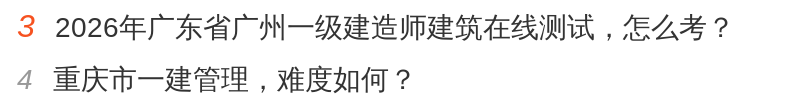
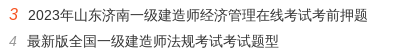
[55,11,735,43] 2026年广东省广州一级建造师建筑在线测试，怎么考？ -> [28,7,368,23] 2023年山东济南一级建造师经济管理在线考试考前押题
[53,63,417,95] 重庆市一建管理，难度如何？ -> [27,33,279,49] 最新版全国一级建造师法规考试考试题型

